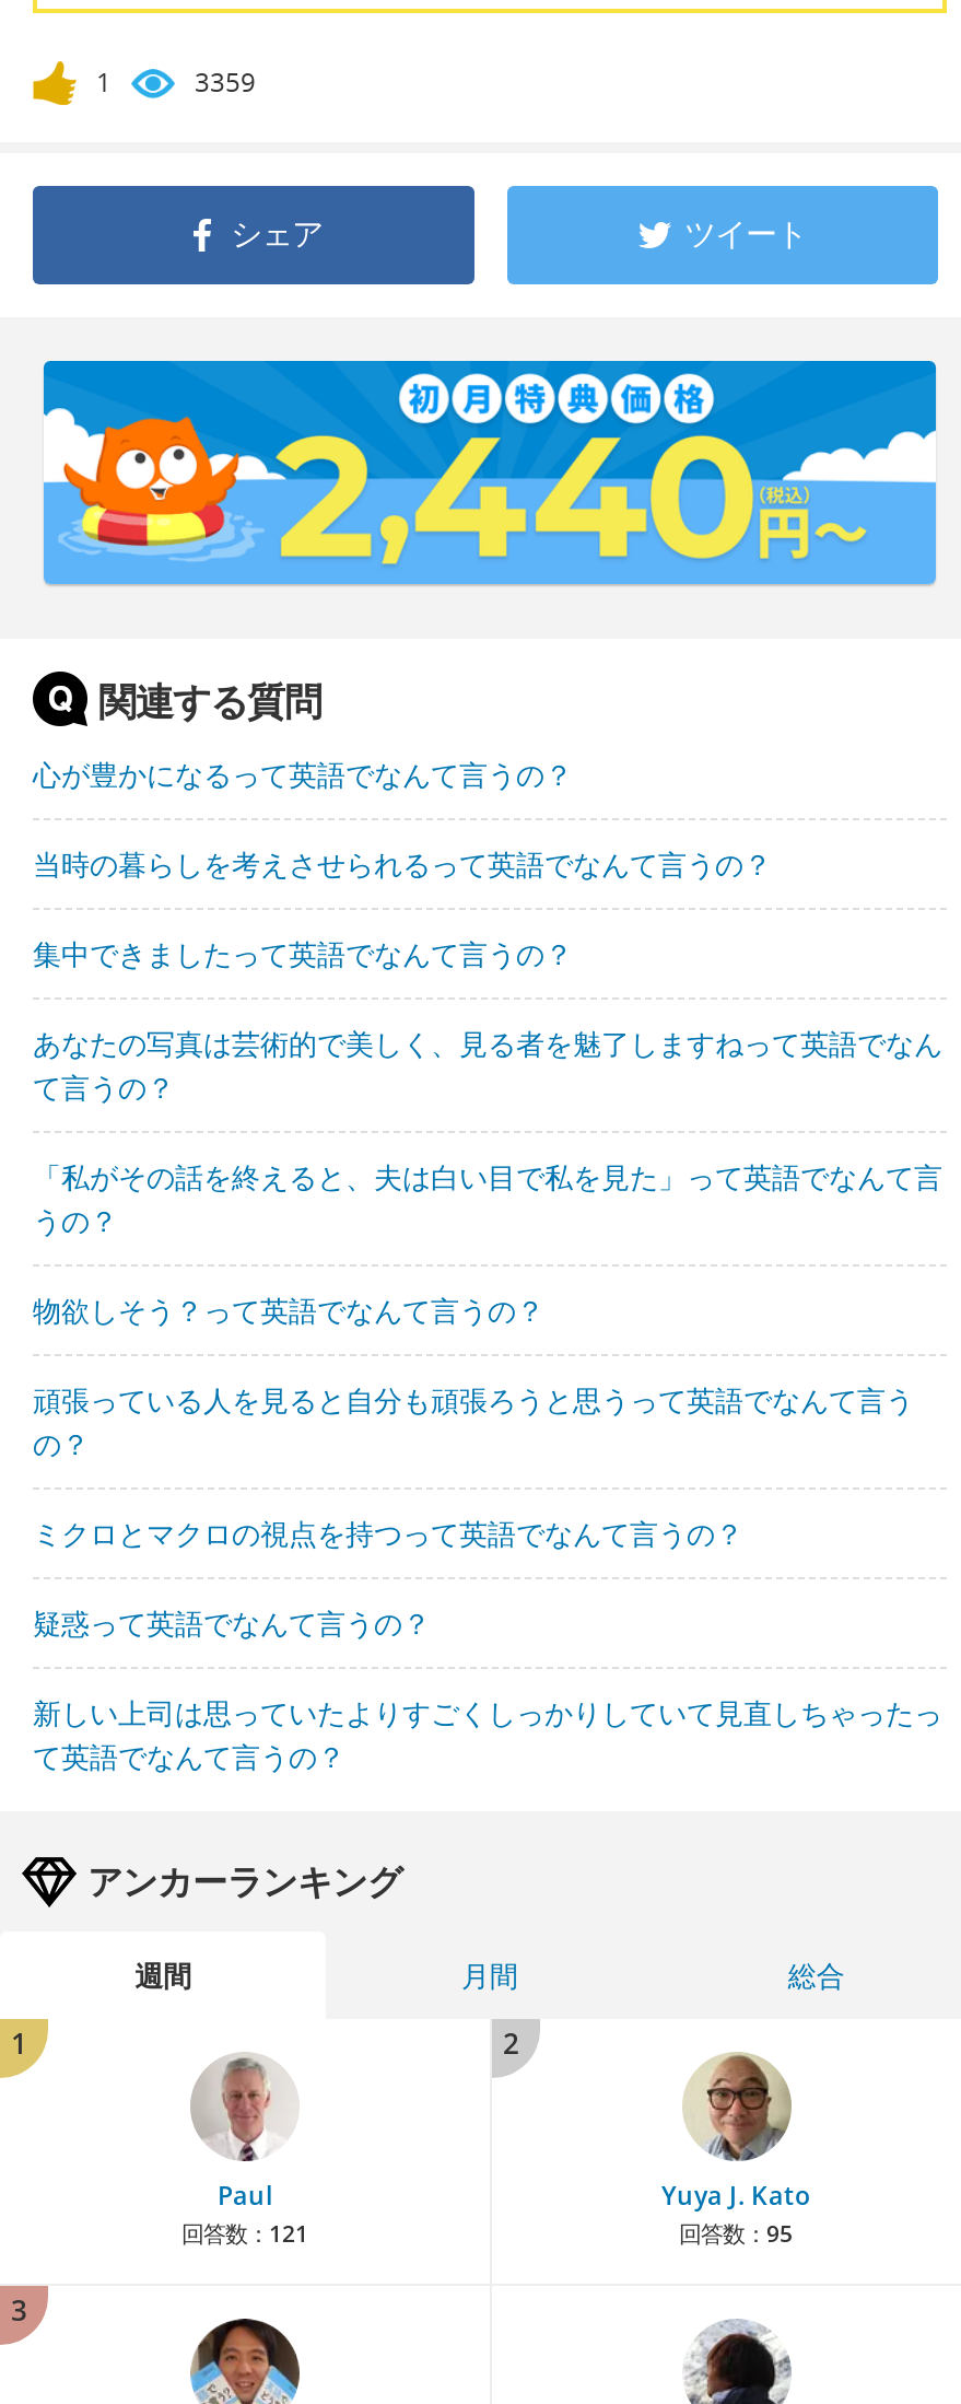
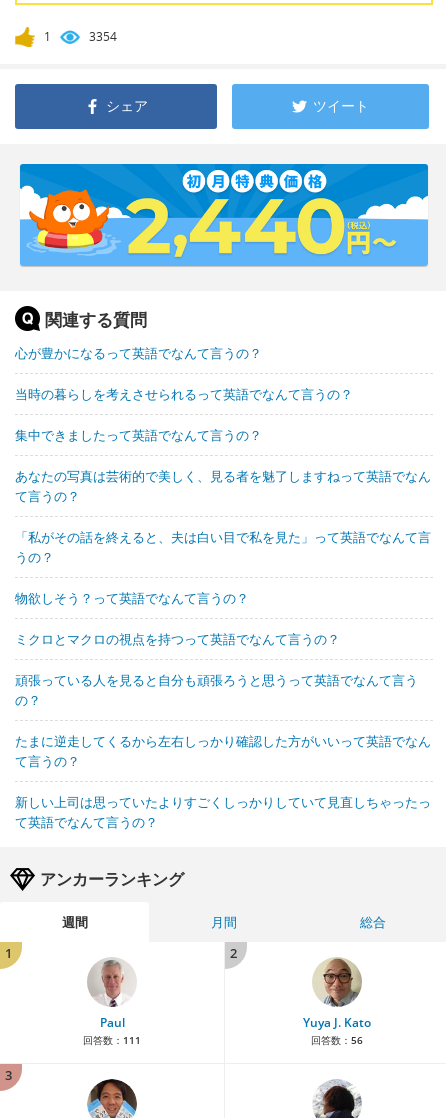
[195,63,256,100] 3359 -> [89,28,117,45] 3354
moved [33,1379,914,1463] -> [15,671,418,709]: 頑張っている人を見ると自分も頑張ろうと思うって英語でなんて言う | の？
moved [33,1513,743,1552] -> [15,630,340,648]: ミクロとマクロの視点を持つって英語でなんて言うの？
[33,1603,431,1642] 疑惑って英語でなんて言うの？ -> [15,732,431,770] たまに逆走してくるから左右しっかり確認した方がいいって英語でなん | て言うの？
[181,2217,308,2248] 回答数：121 -> [83,1033,141,1047] 回答数：111
[679,2217,793,2248] 回答数：95 -> [310,1033,362,1047] 回答数：56

